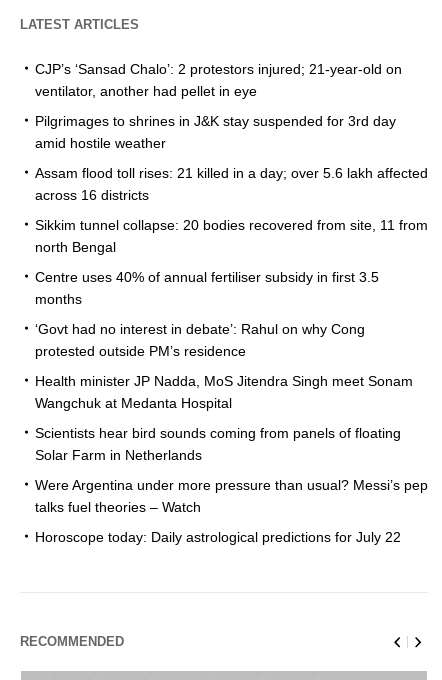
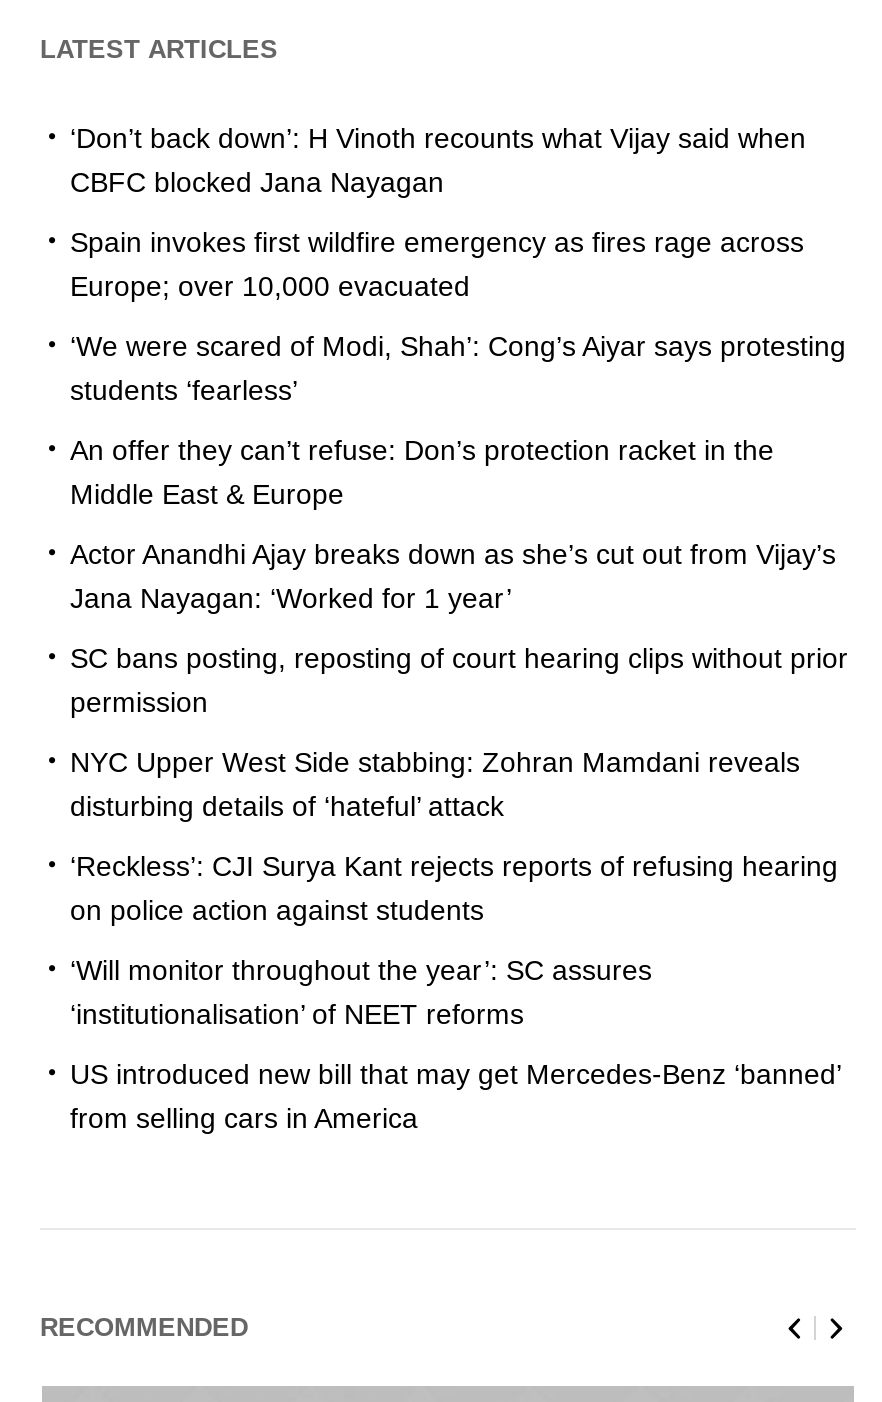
[35,61,402,99] CJP’s ‘Sansad Chalo’: 2 protestors injured; 21-year-old on | ventilator, another had pellet in eye -> [70,122,806,198] ‘Don’t back down’: H Vinoth recounts what Vijay said when | CBFC blocked Jana Nayagan
[35,113,396,151] Pilgrimages to shrines in J&K stay suspended for 3rd day | amid hostile weather -> [70,226,804,302] Spain invokes first wildfire emergency as fires rage across | Europe; over 10,000 evacuated
[35,165,428,203] Assam flood toll rises: 21 killed in a day; over 5.6 lakh affected | across 16 districts -> [70,330,846,406] ‘We were scared of Modi, Shah’: Cong’s Aiyar says protesting | students ‘fearless’
[35,217,428,255] Sikkim tunnel collapse: 20 bodies recovered from site, 11 from | north Bengal -> [70,434,774,510] An offer they can’t refuse: Don’s protection racket in the | Middle East & Europe
[35,269,379,307] Centre uses 40% of annual fertiliser subsidy in first 3.5 | months -> [70,538,836,614] Actor Anandhi Ajay breaks down as she’s cut out from Vijay’s | Jana Nayagan: ‘Worked for 1 year’
[35,321,365,359] ‘Govt had no interest in debate’: Rahul on why Cong | protested outside PM’s residence -> [70,642,848,718] SC bans posting, reposting of court hearing clips without prior | permission
[35,373,413,411] Health minister JP Nadda, MoS Jitendra Singh meet Sonam | Wangchuk at Medanta Hospital -> [70,746,800,822] NYC Upper West Side stabbing: Zohran Mamdani reveals | disturbing details of ‘hateful’ attack
[35,425,401,463] Scientists hear bird sounds coming from panels of floating | Solar Farm in Netherlands -> [70,850,838,926] ‘Reckless’: CJI Surya Kant rejects reports of refusing hearing | on police action against students
[35,477,428,515] Were Argentina under more pressure than usual? Messi’s pep | talks fuel theories – Watch -> [70,954,652,1030] ‘Will monitor throughout the year’: SC assures | ‘institutionalisation’ of NEET reforms
[35,529,401,545] Horoscope today: Daily astrological predictions for July 22 -> [70,1058,840,1134] US introduced new bill that may get Mercedes-Benz ‘banned’ | from selling cars in America

